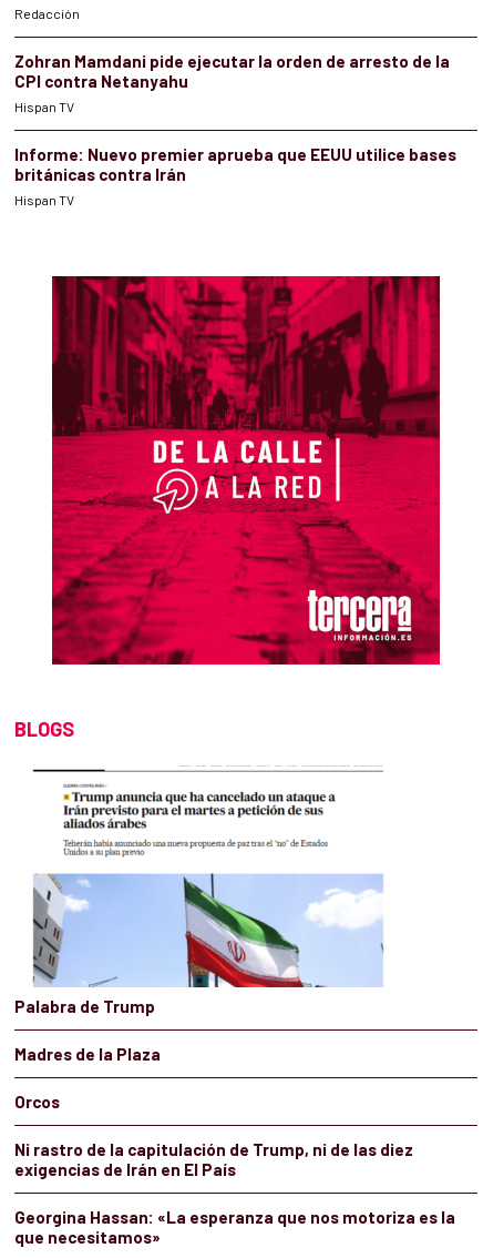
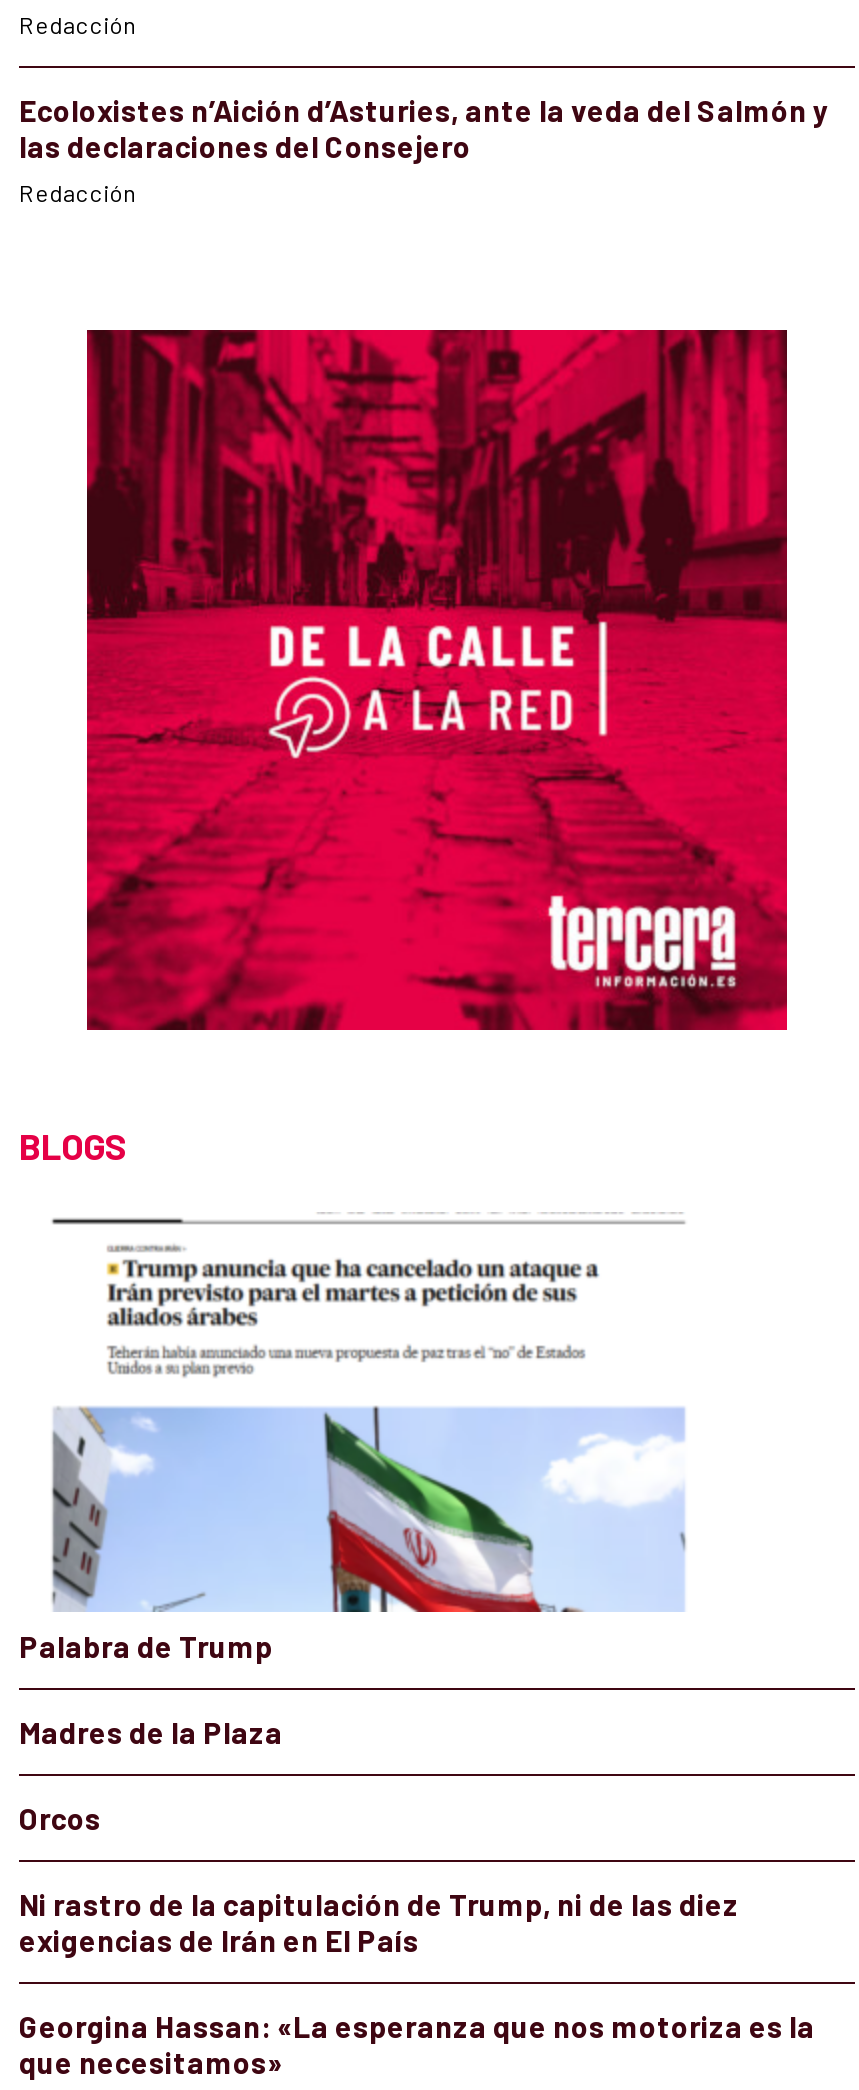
[14,51,456,208] Zohran Mamdani pide ejecutar la orden de arresto de la | CPI contra Netanyahu | Hispan TV | Informe: Nuevo premier aprueba que EEUU utilice bases | británicas contra Irán | Hispan TV -> [19,92,829,206] Ecoloxistes n’Aición d’Asturies, ante la veda del Salmón y | las declaraciones del Consejero | Redacción

